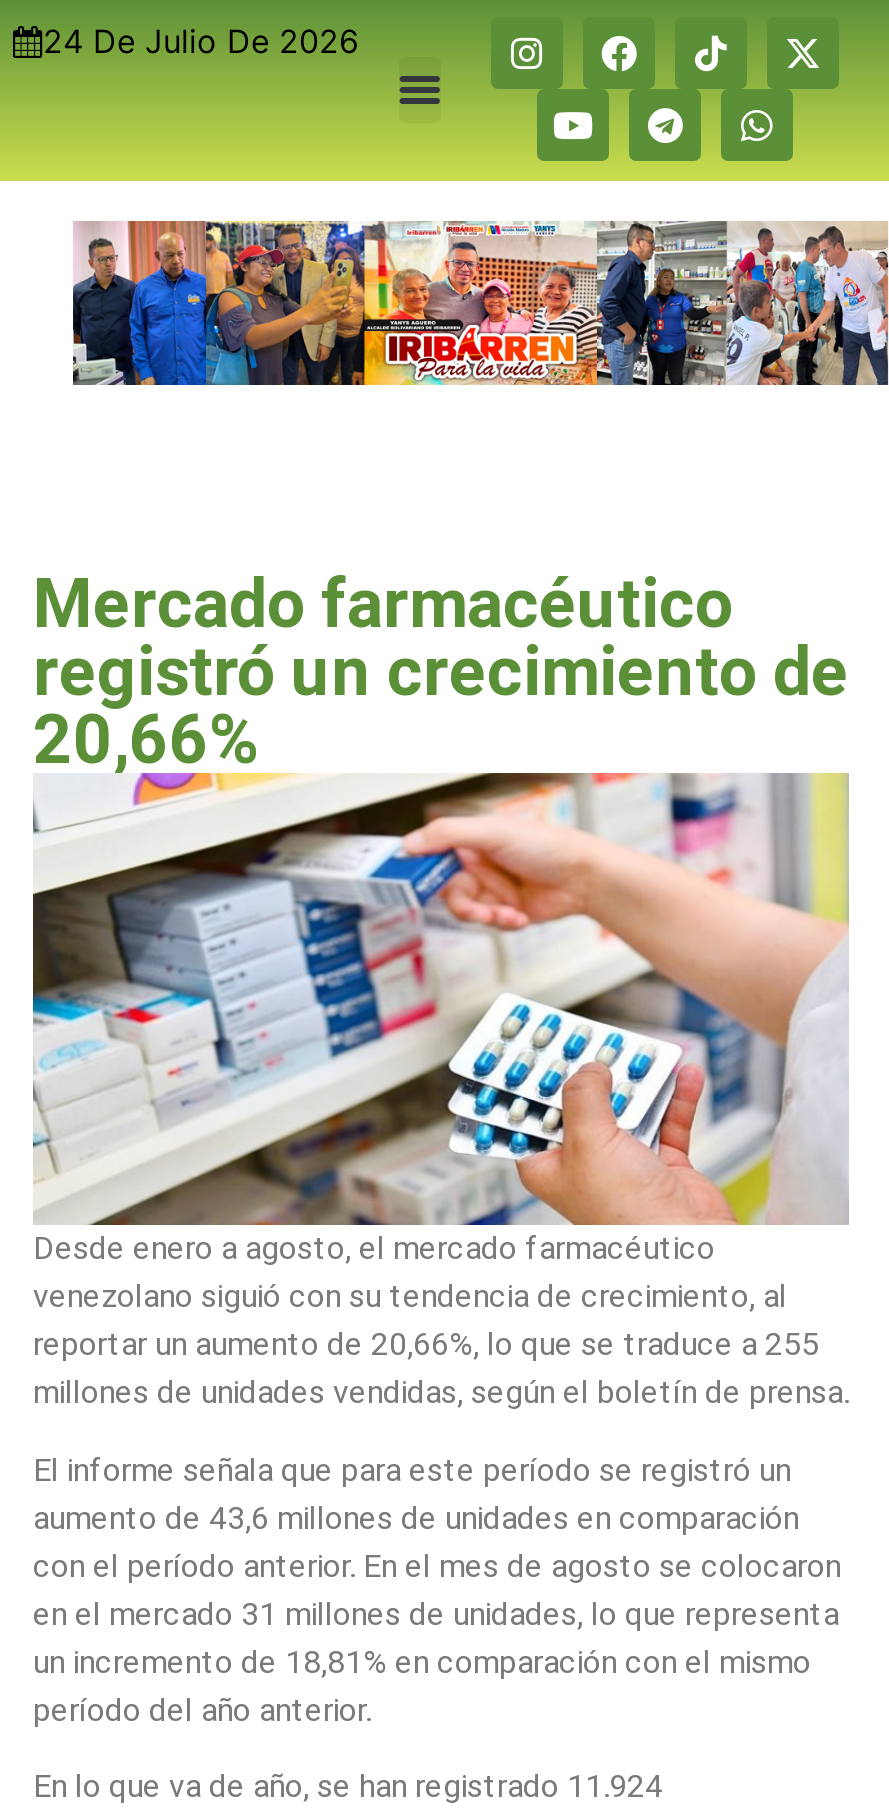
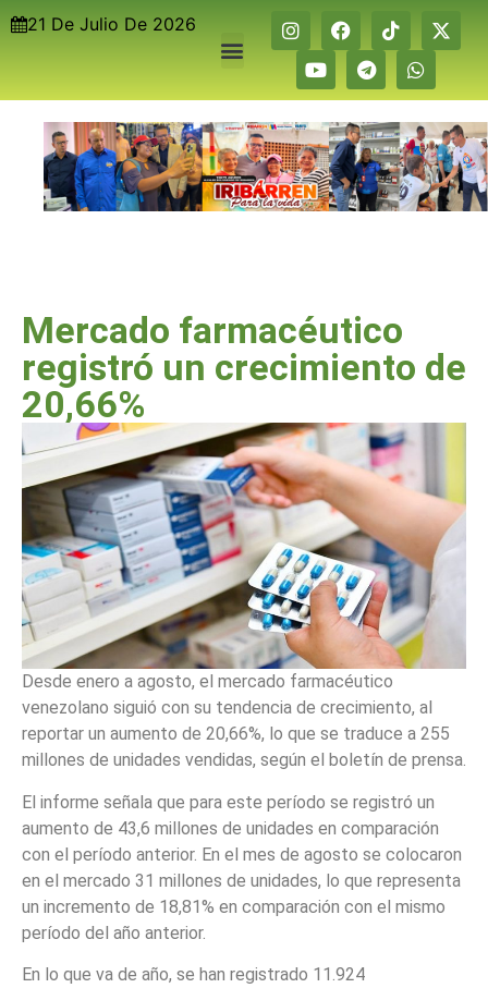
[43,21,359,61] 24 De Julio De 2026 -> [27,13,196,35] 21 De Julio De 2026

